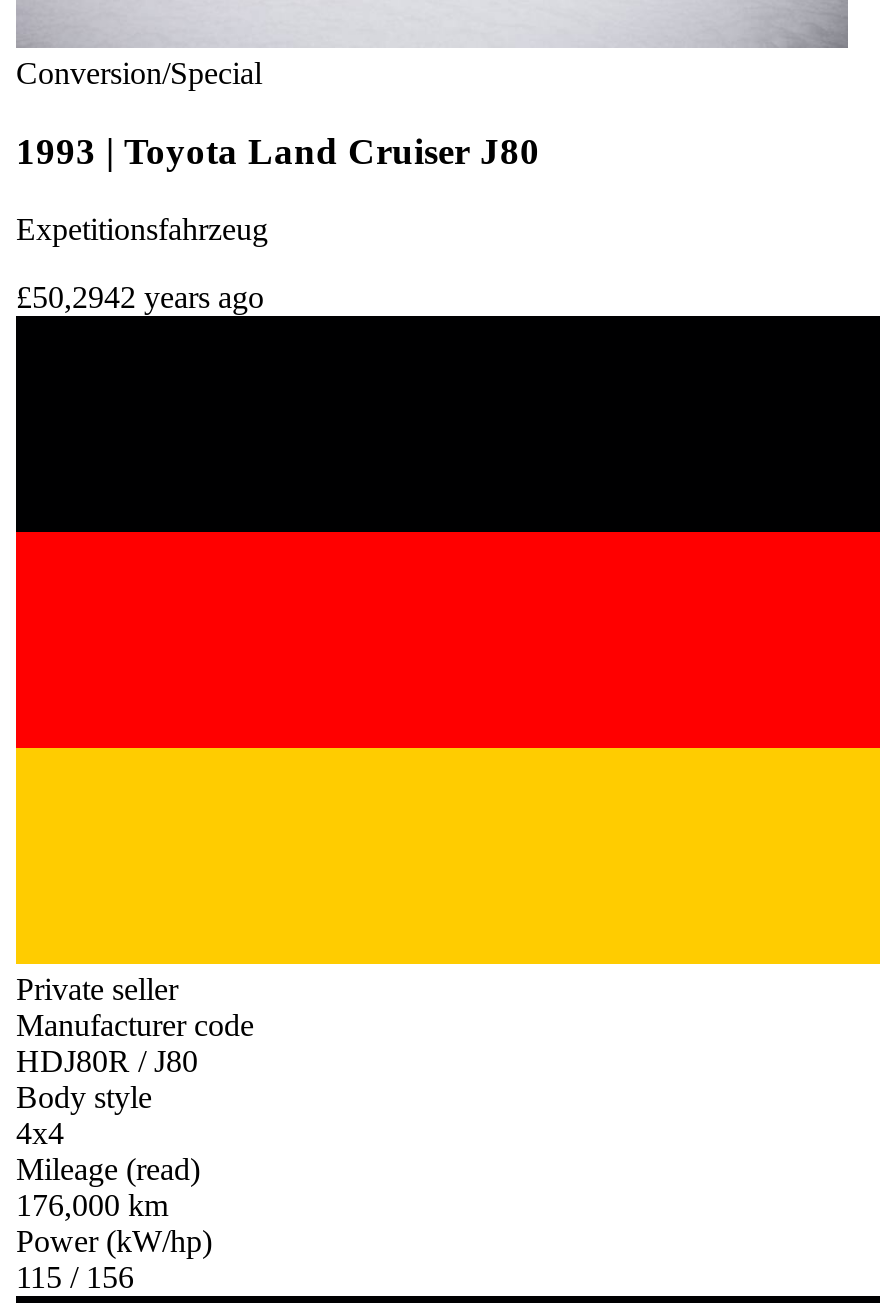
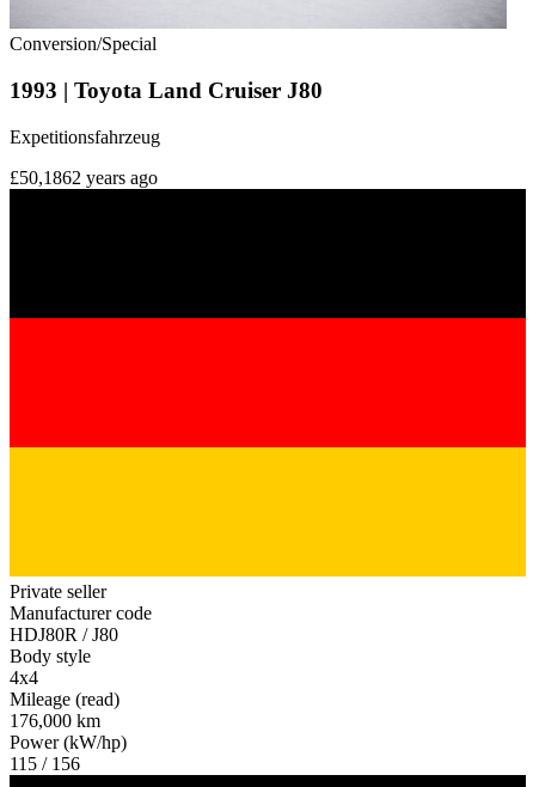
[16,279,264,313] £50,2942 years ago -> [10,167,158,187] £50,1862 years ago

